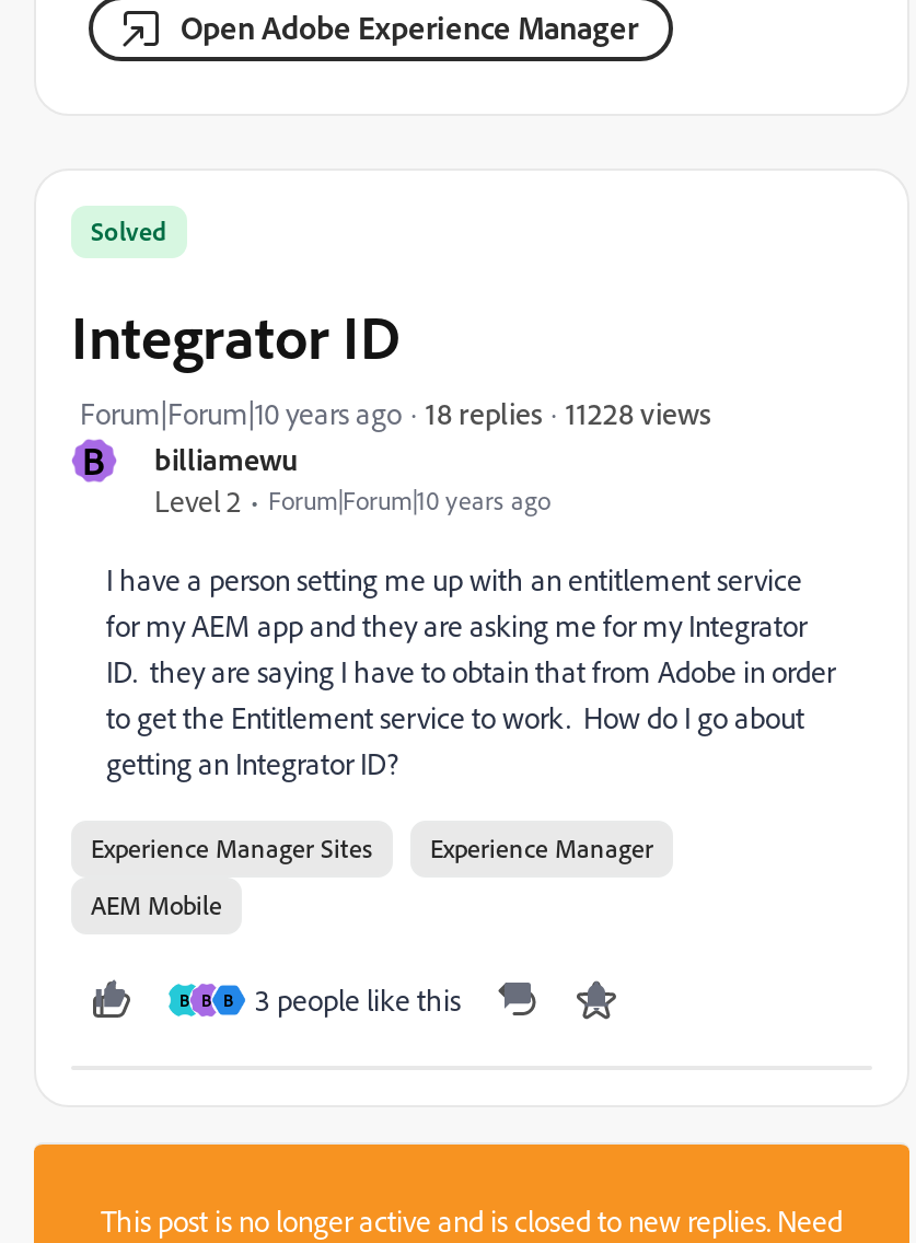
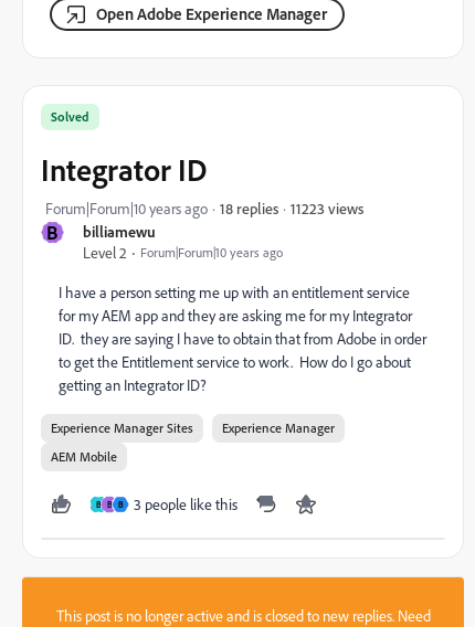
[566,393,710,430] 11228 views -> [291,198,363,217] 11223 views

